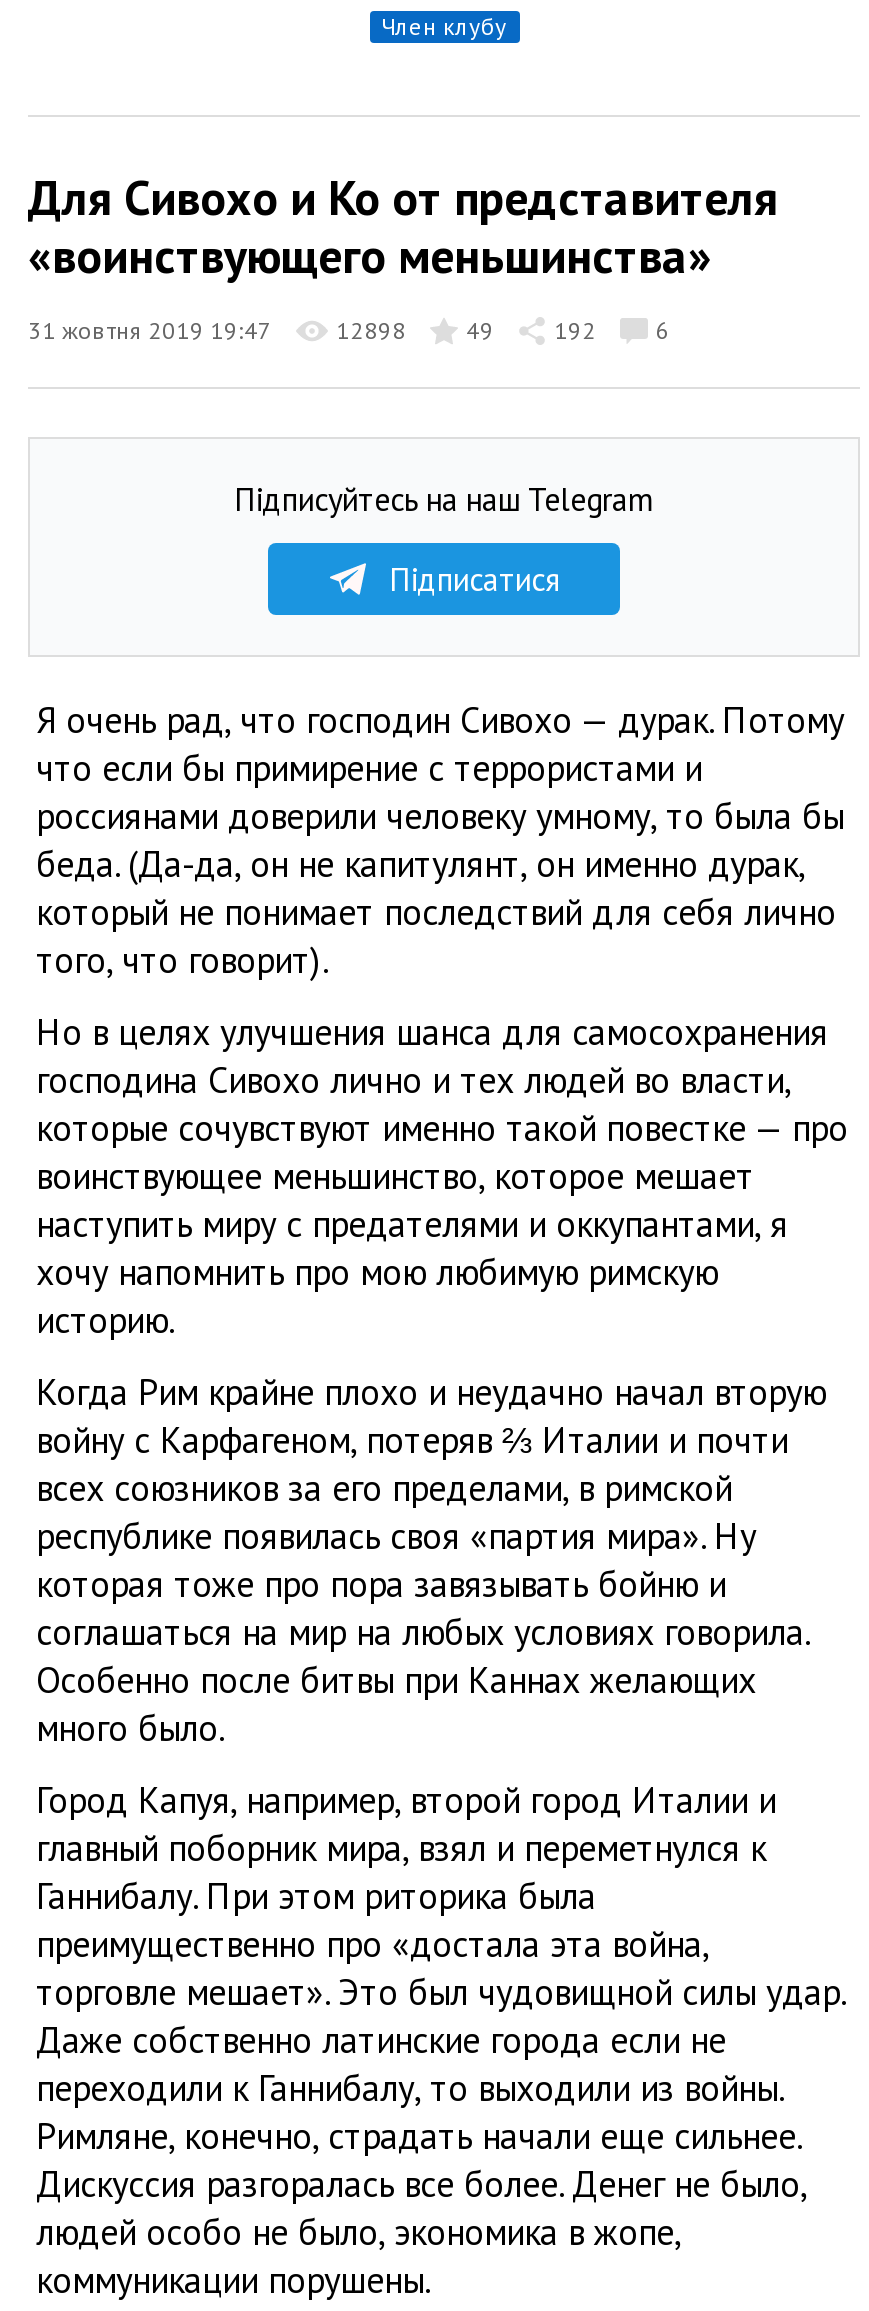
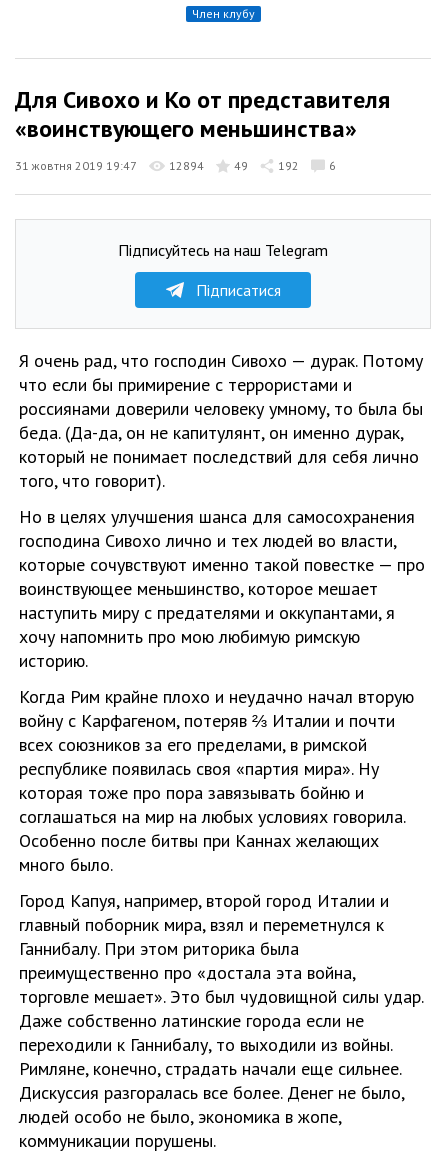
[336,315,670,345] 12898 49 192 6 -> [169,158,336,173] 12894 49 192 6

